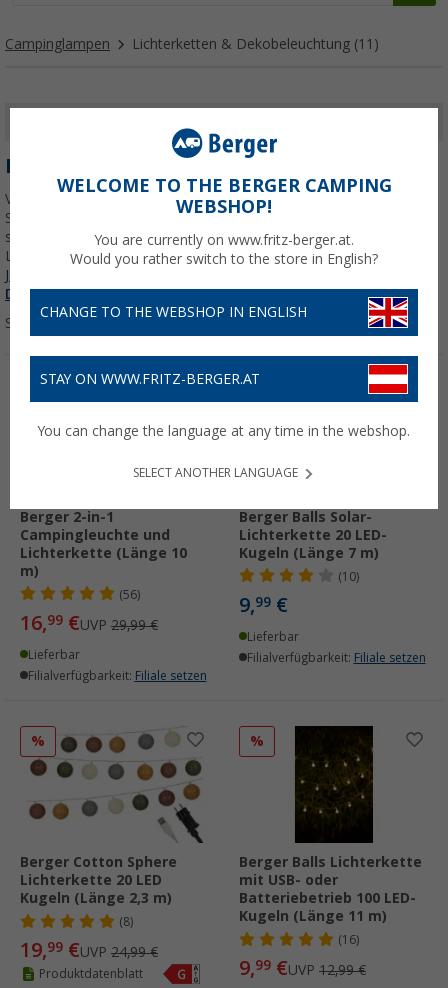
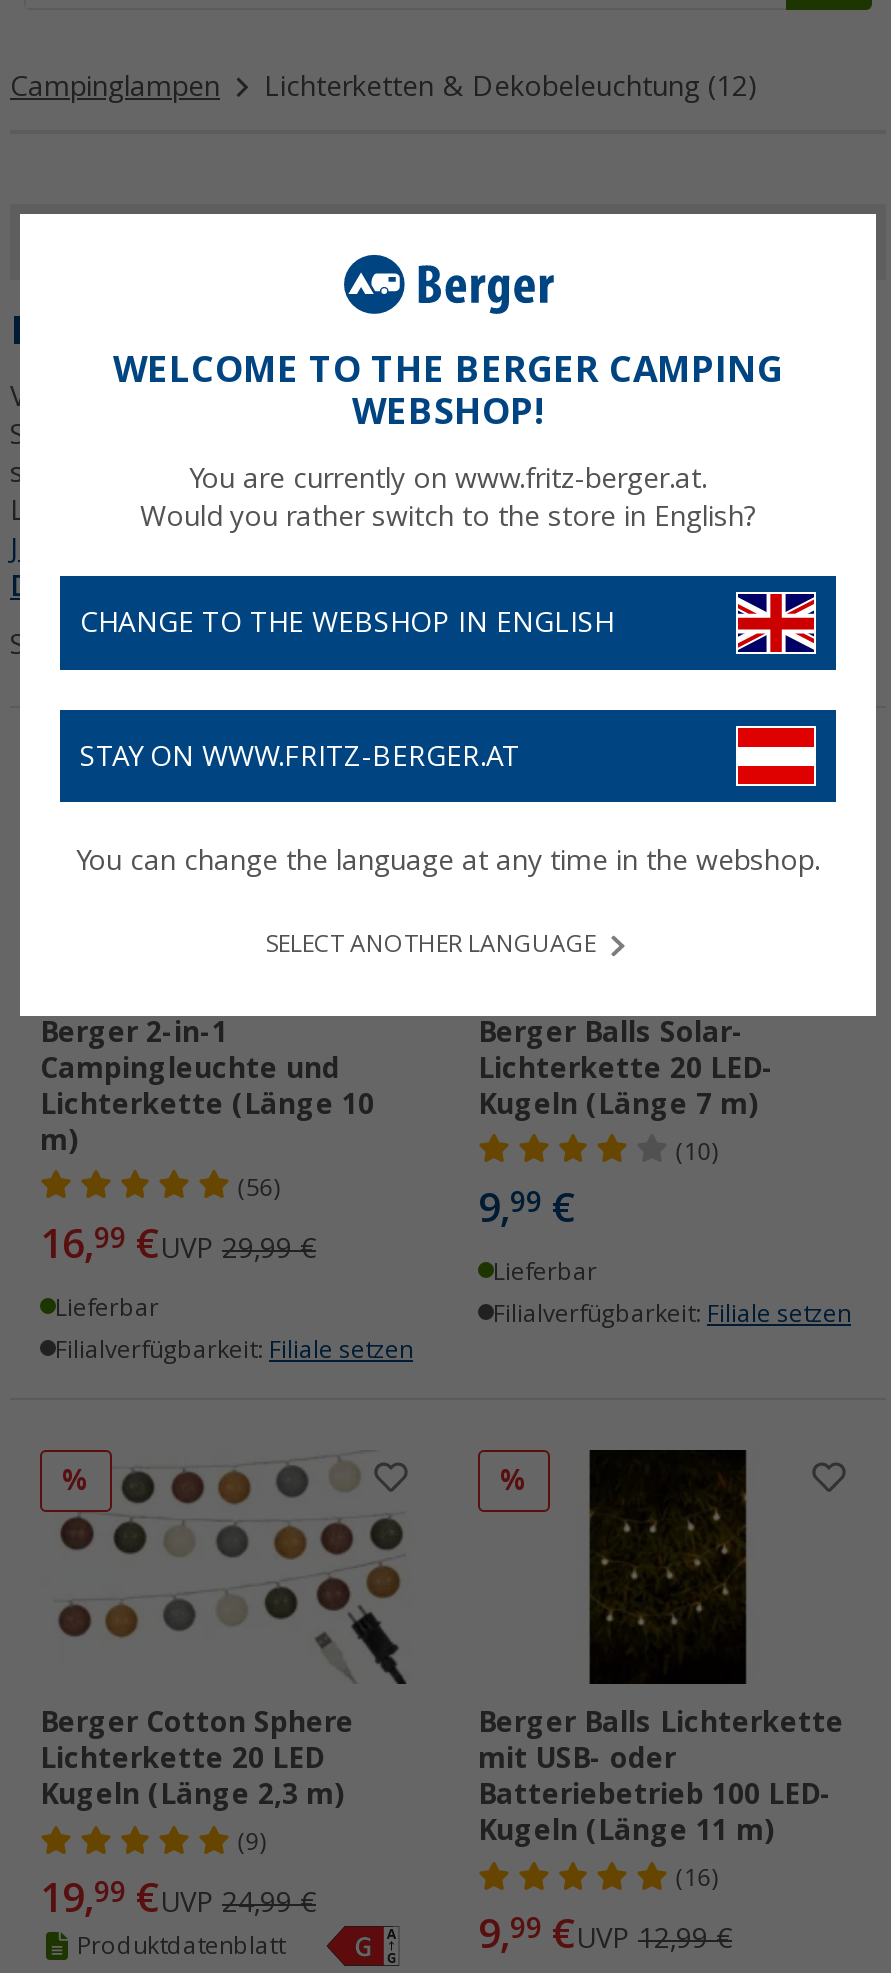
[132,36,379,52] Lichterketten & Dekobeleuchtung (11) -> [264,70,758,102] Lichterketten & Dekobeleuchtung (12)
[119,915,133,929] (8) -> [238,1829,266,1857] (9)

